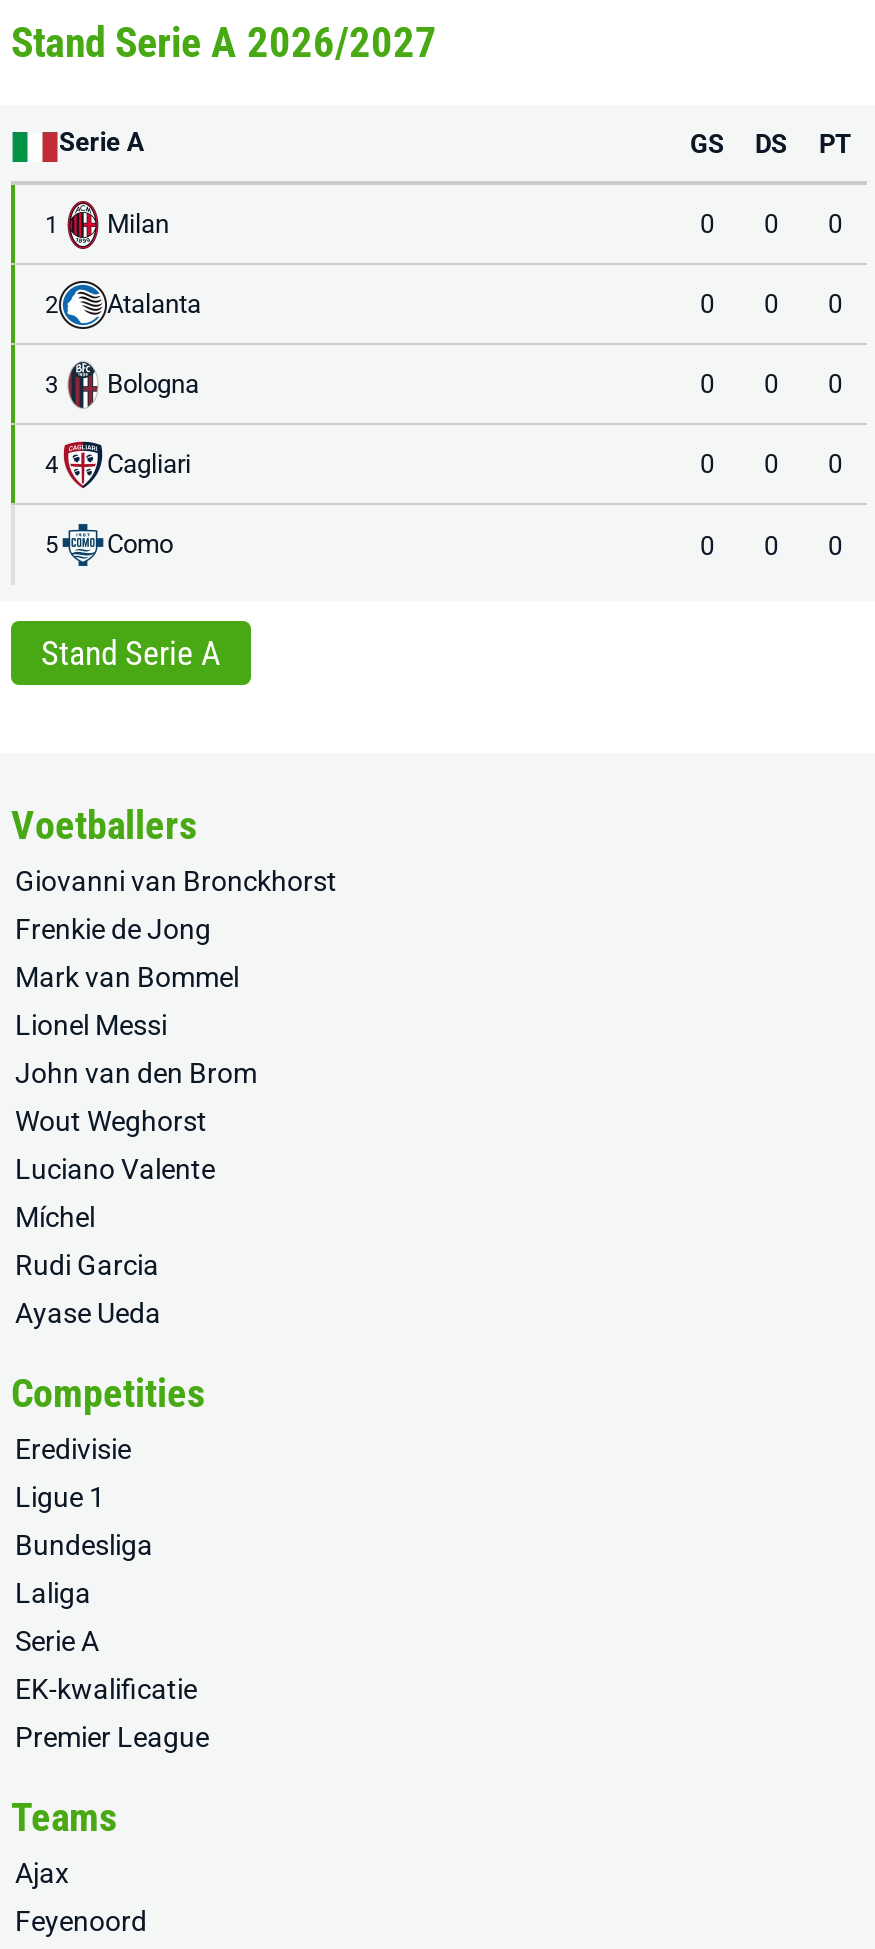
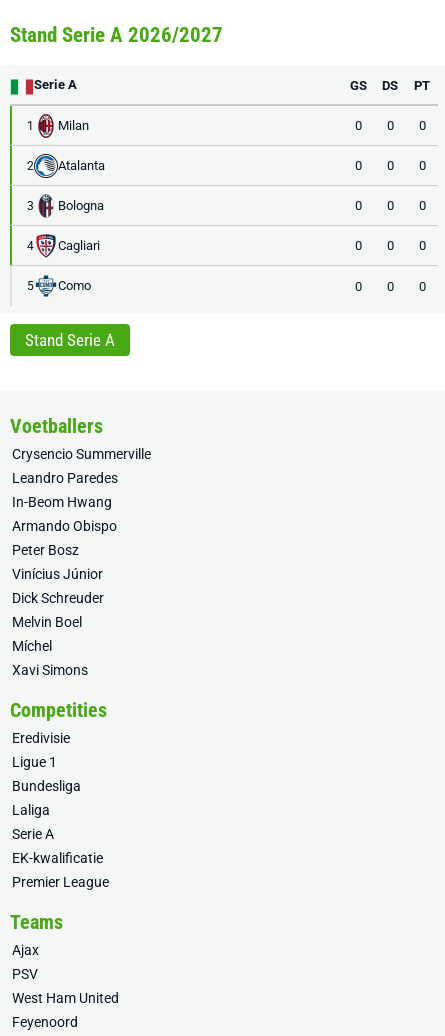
[15,865,337,1185] Giovanni van Bronckhorst | Frenkie de Jong | Mark van Bommel | Lionel Messi | John van den Brom | Wout Weghorst | Luciano Valente -> [12,446,151,630] Crysencio Summerville | Leandro Paredes | In-Beom Hwang | Armando Obispo | Peter Bosz | Vinícius Júnior | Dick Schreuder | Melvin Boel
[15,1249,161,1329] Rudi Garcia | Ayase Ueda -> [12,662,88,678] Xavi Simons
none -> [12,966,119,1006] PSV | West Ham United

